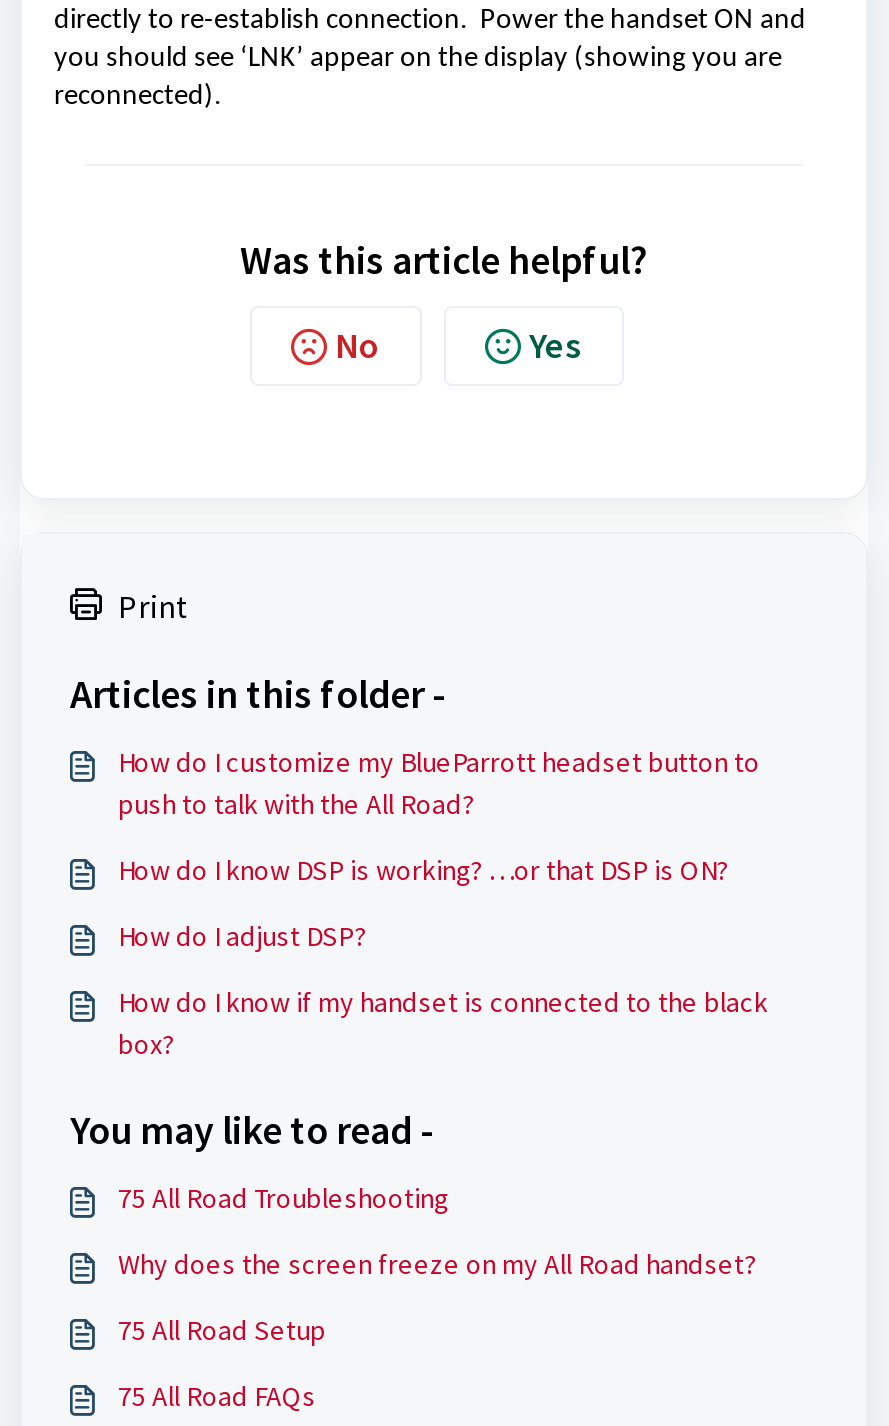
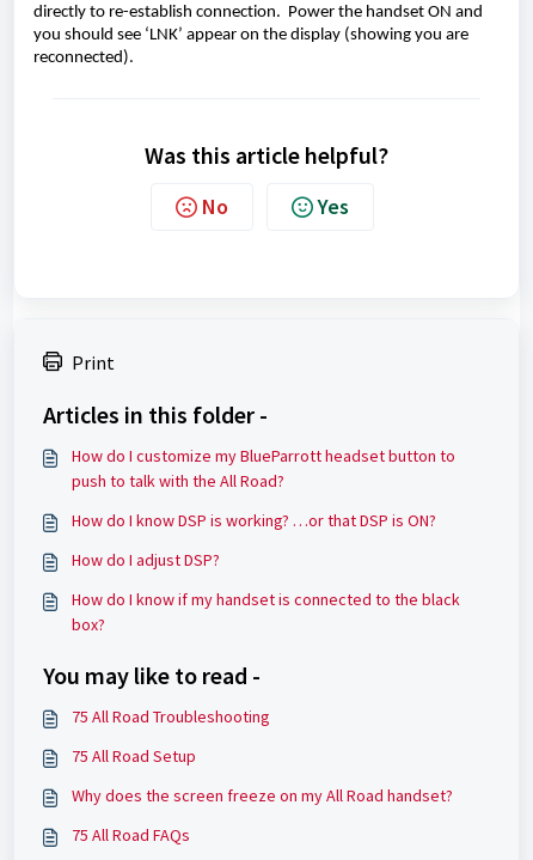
moved [118,1246,756,1282] -> [72,785,453,806]: Why does the screen freeze on my All Road handset?
moved [118,1312,326,1348] -> [72,745,196,767]: 75 All Road Setup

